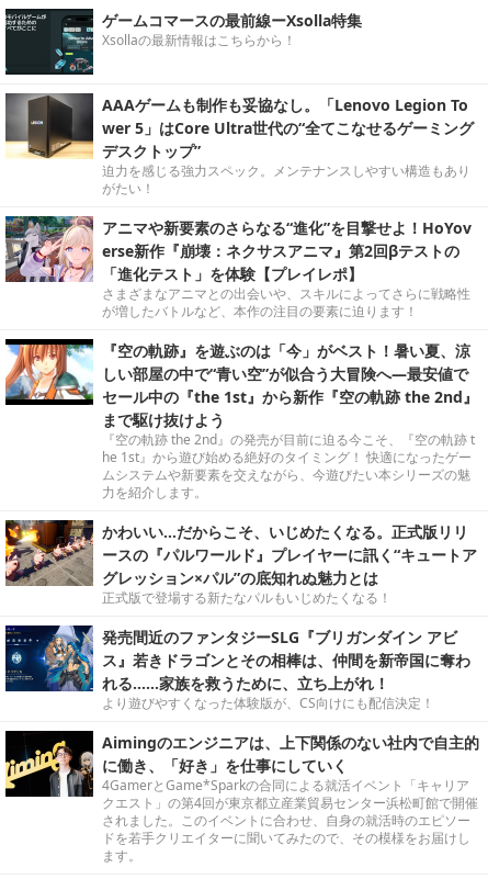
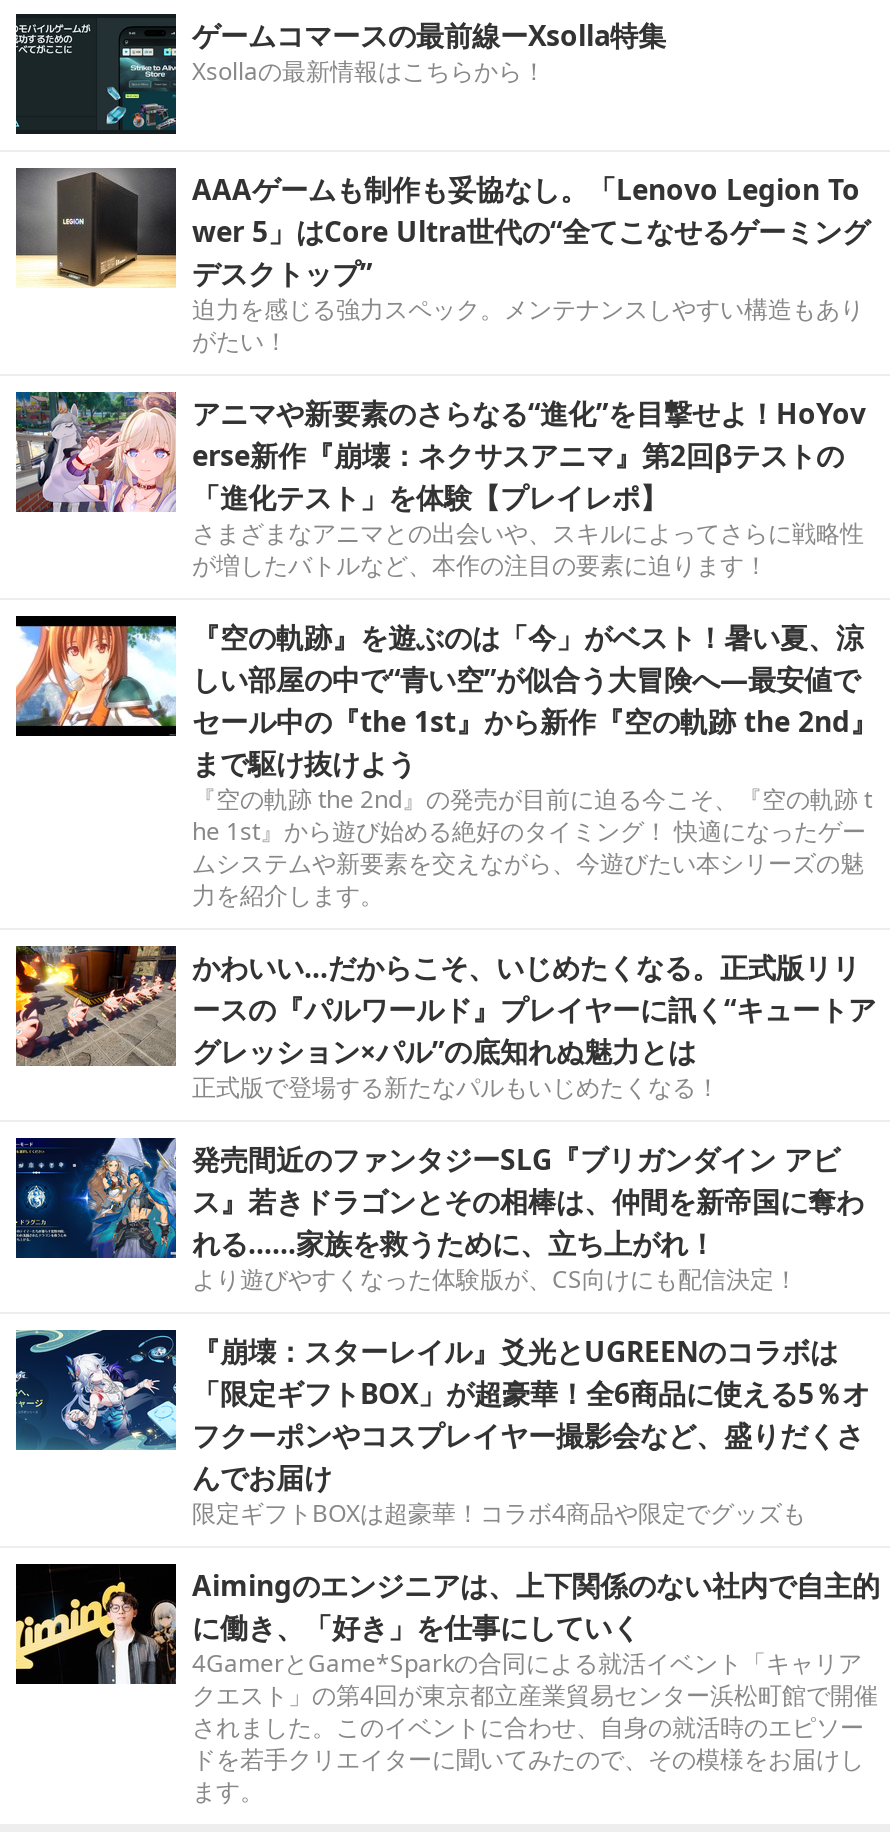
none -> [14,1328,870,1531] [image] | 『崩壊：スターレイル』爻光とUGREENのコラボは | 「限定ギフトBOX」が超豪華！全6商品に使える5％オ | フクーポンやコスプレイヤー撮影会など、盛りだくさ | んでお届け | 限定ギフトBOXは超豪華！コラボ4商品や限定でグッズも

